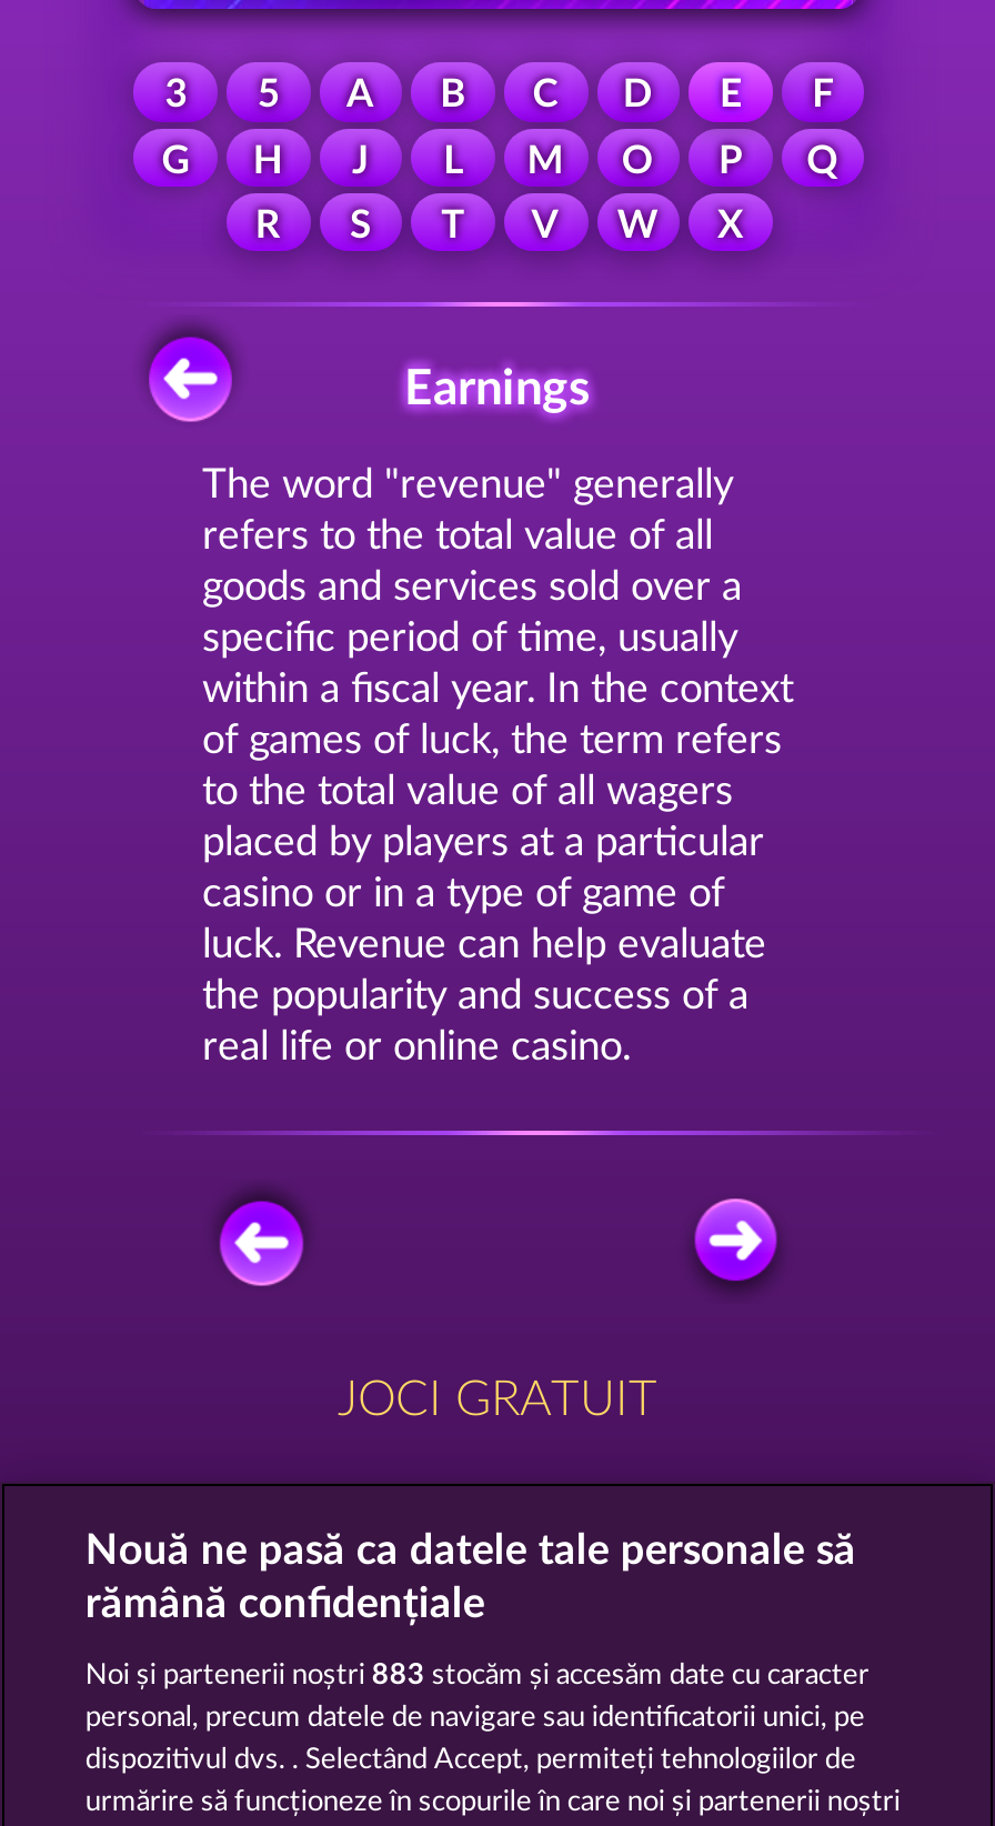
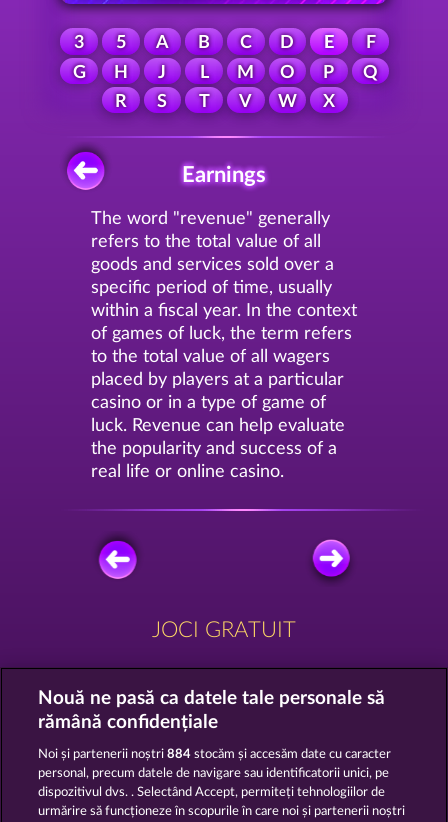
[85,1662,869,1690] Noi și partenerii noștri 883 stocăm și accesăm date cu caracter -> [38,748,391,761] Noi și partenerii noștri 884 stocăm și accesăm date cu caracter

